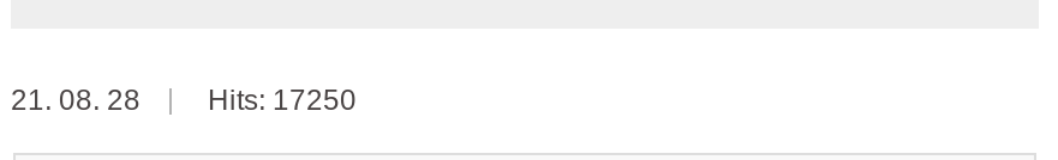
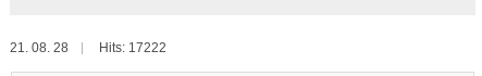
[11,84,357,117] 21. 08. 28 Hits: 17250 -> [10,40,166,55] 21. 08. 28 Hits: 17222

